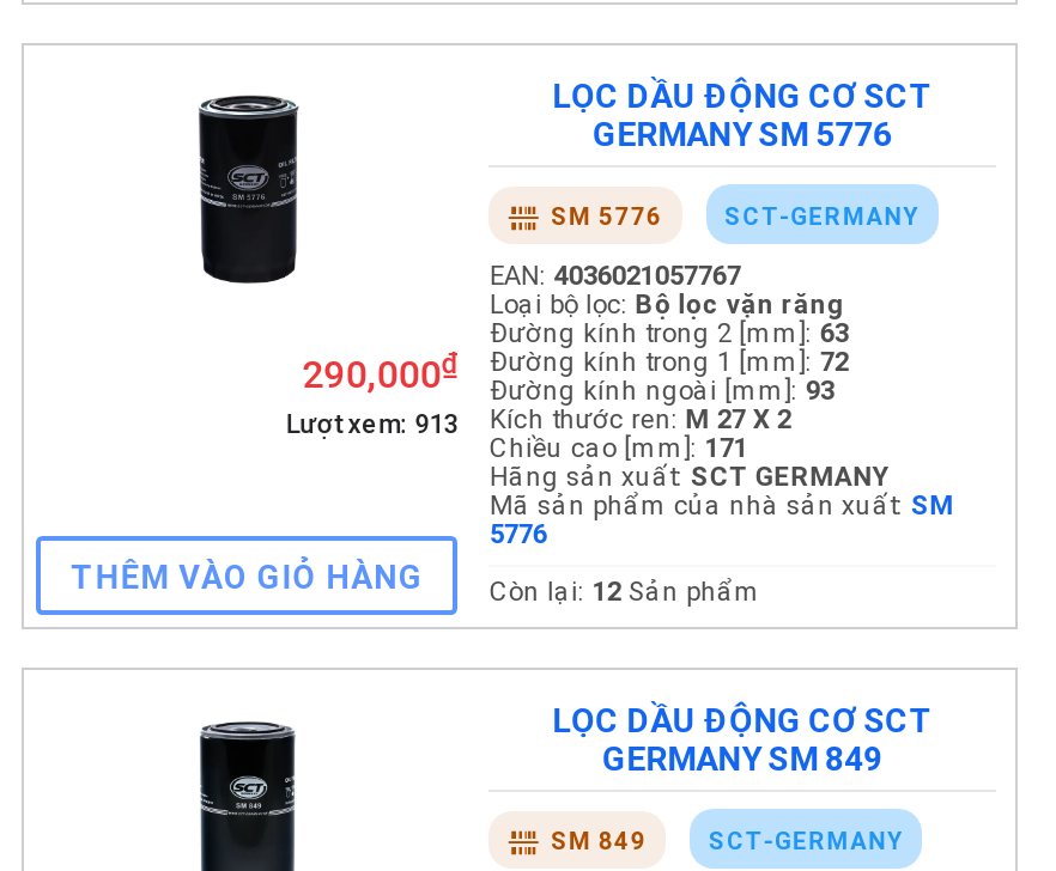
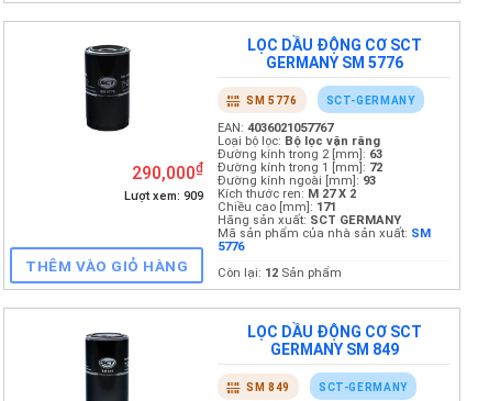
[286,408,458,440] Lượt xem: 913 -> [124,189,204,203] Lượt xem: 909

